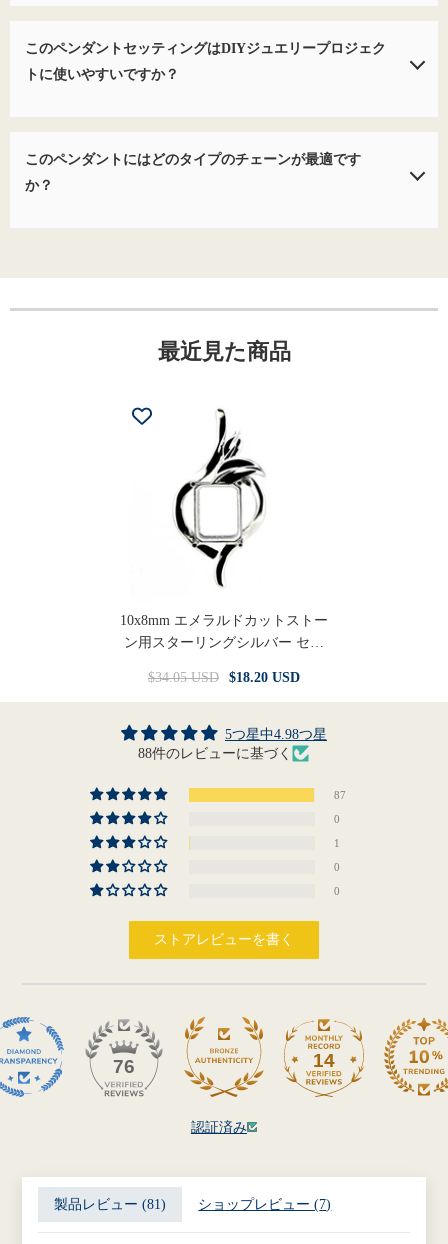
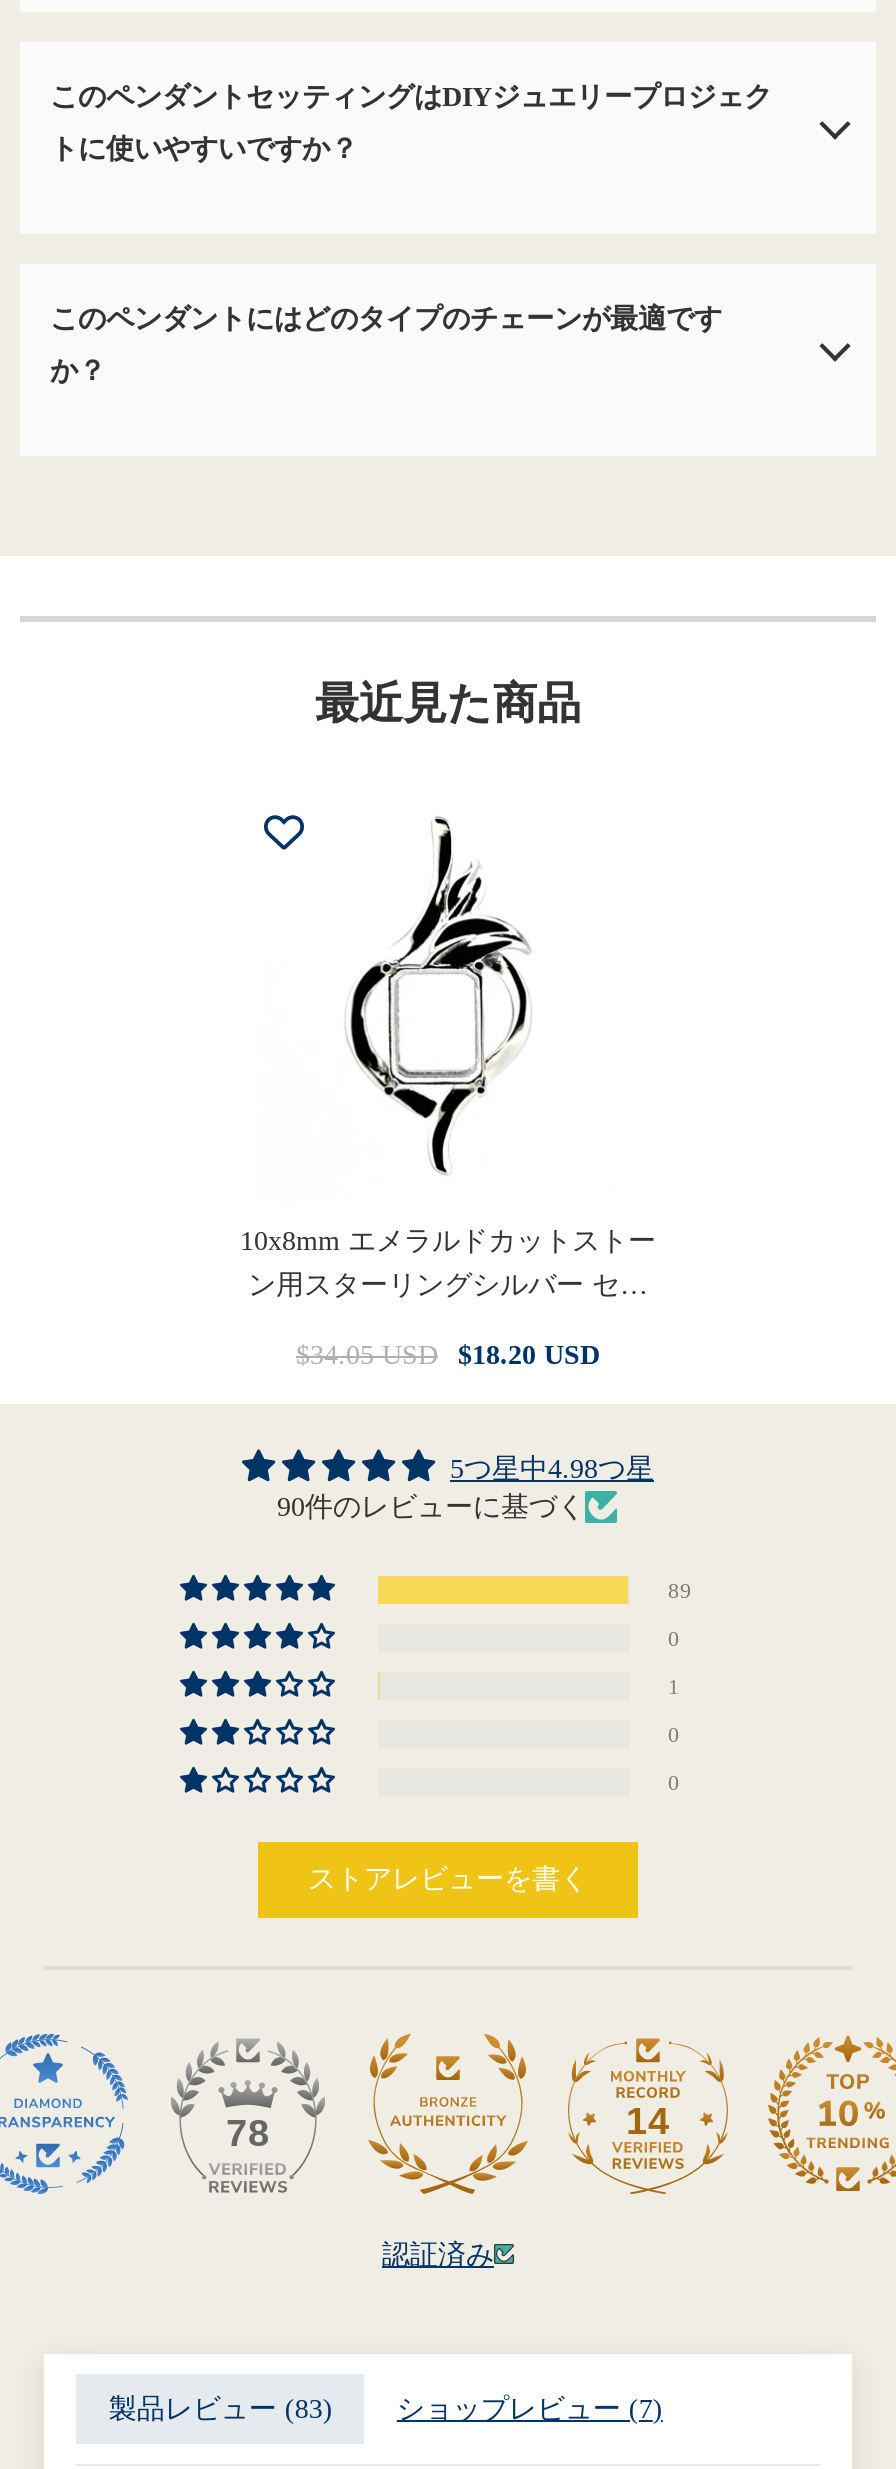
[138,746,292,761] 88件のレビューに基づく -> [277,1491,585,1521] 90件のレビューに基づく
[334,789,346,801] 87 -> [668,1578,692,1602] 89
[113,1056,135,1077] 76 -> [226,2111,270,2153] 78
[54,1197,166,1212] 製品レビュー (81) -> [109,2393,333,2423] 製品レビュー (83)

